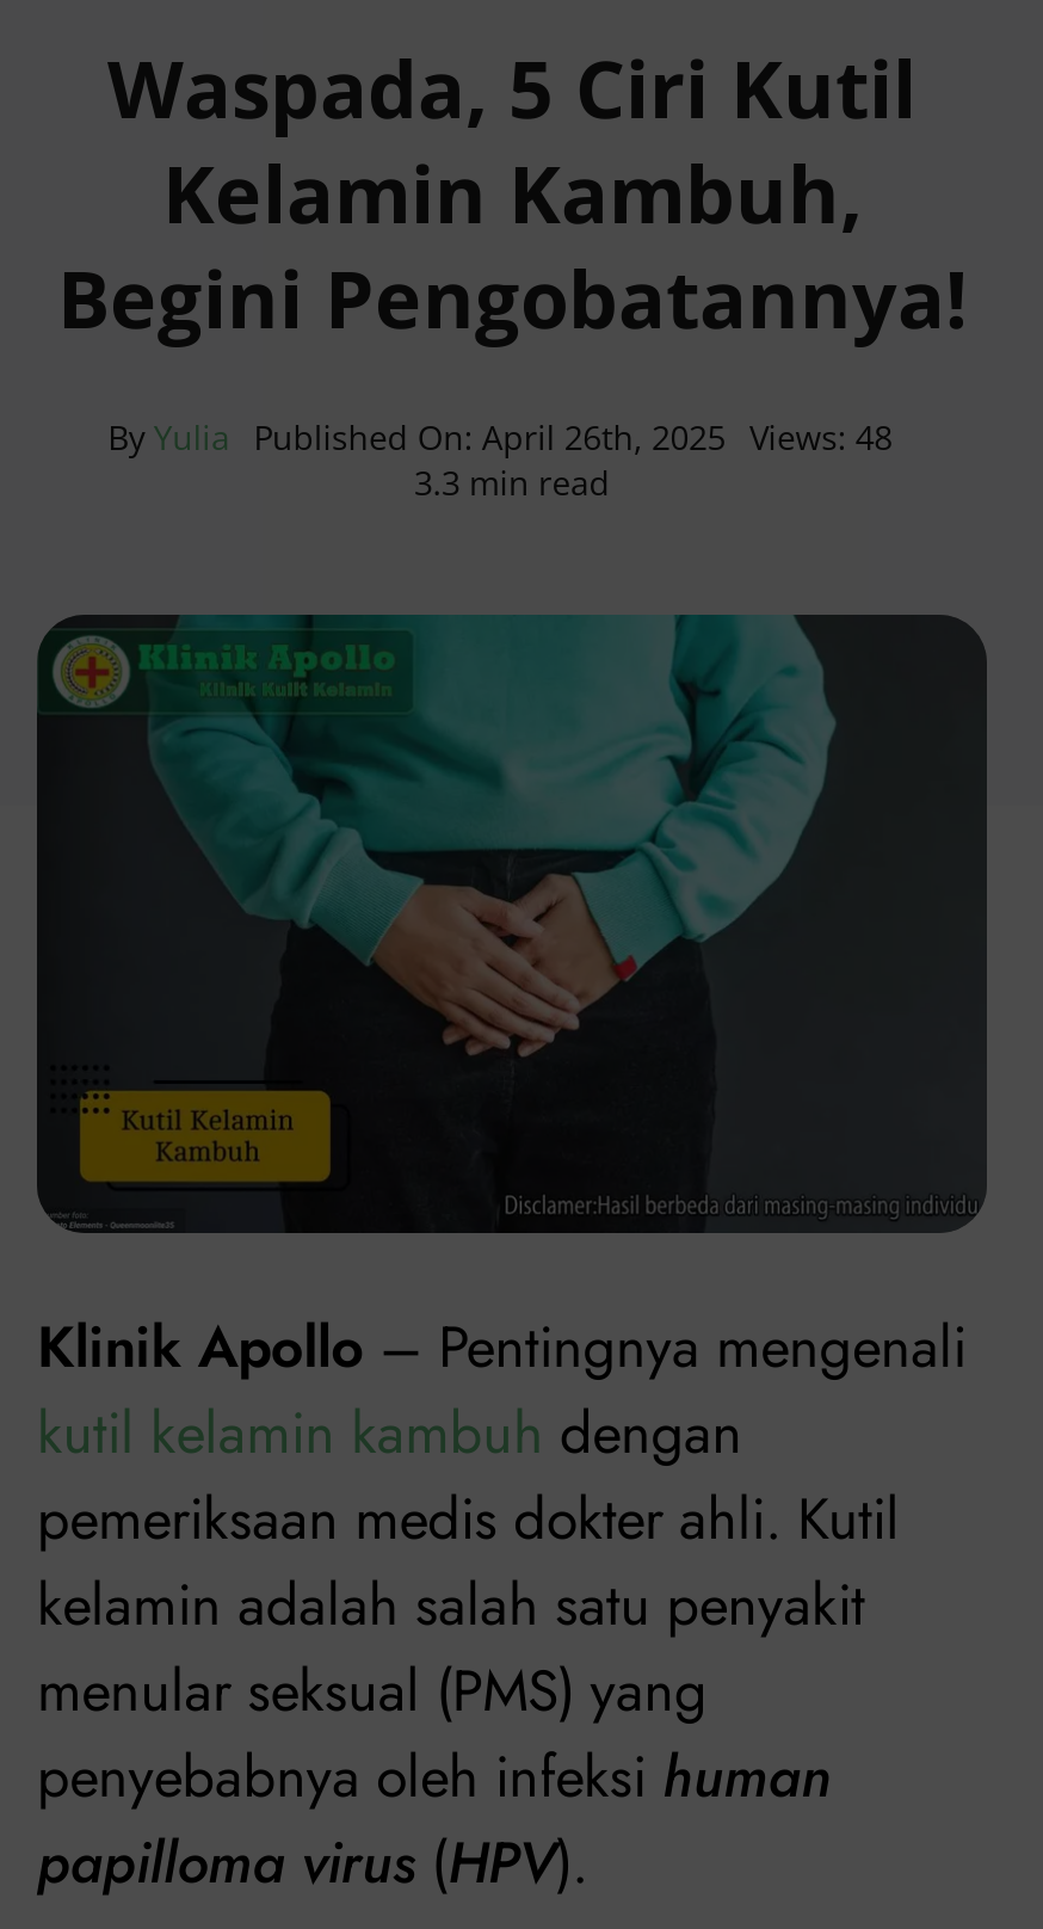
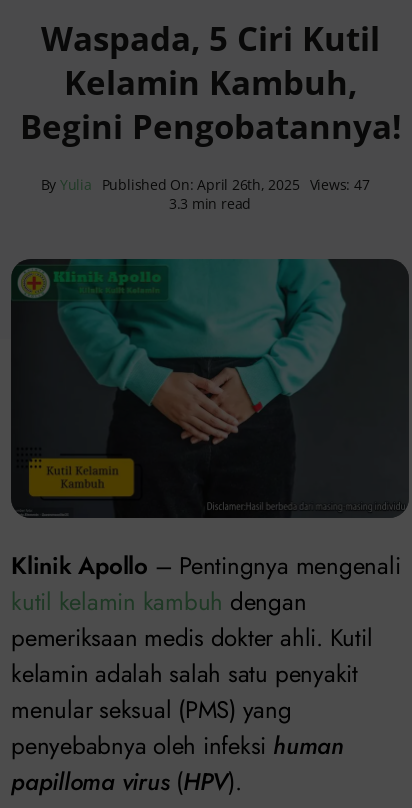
[108,413,892,458] By Yulia Published On: April 26th, 2025 Views: 48 -> [41,175,369,194] By Yulia Published On: April 26th, 2025 Views: 47

